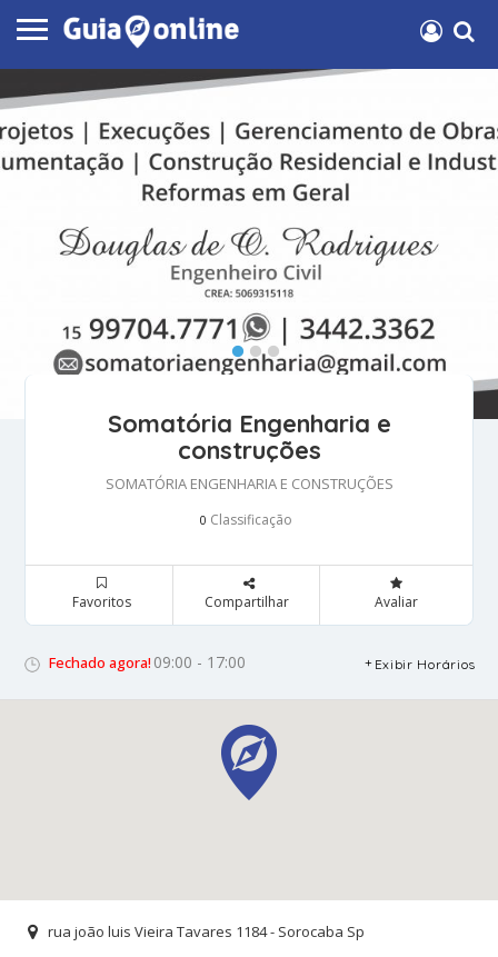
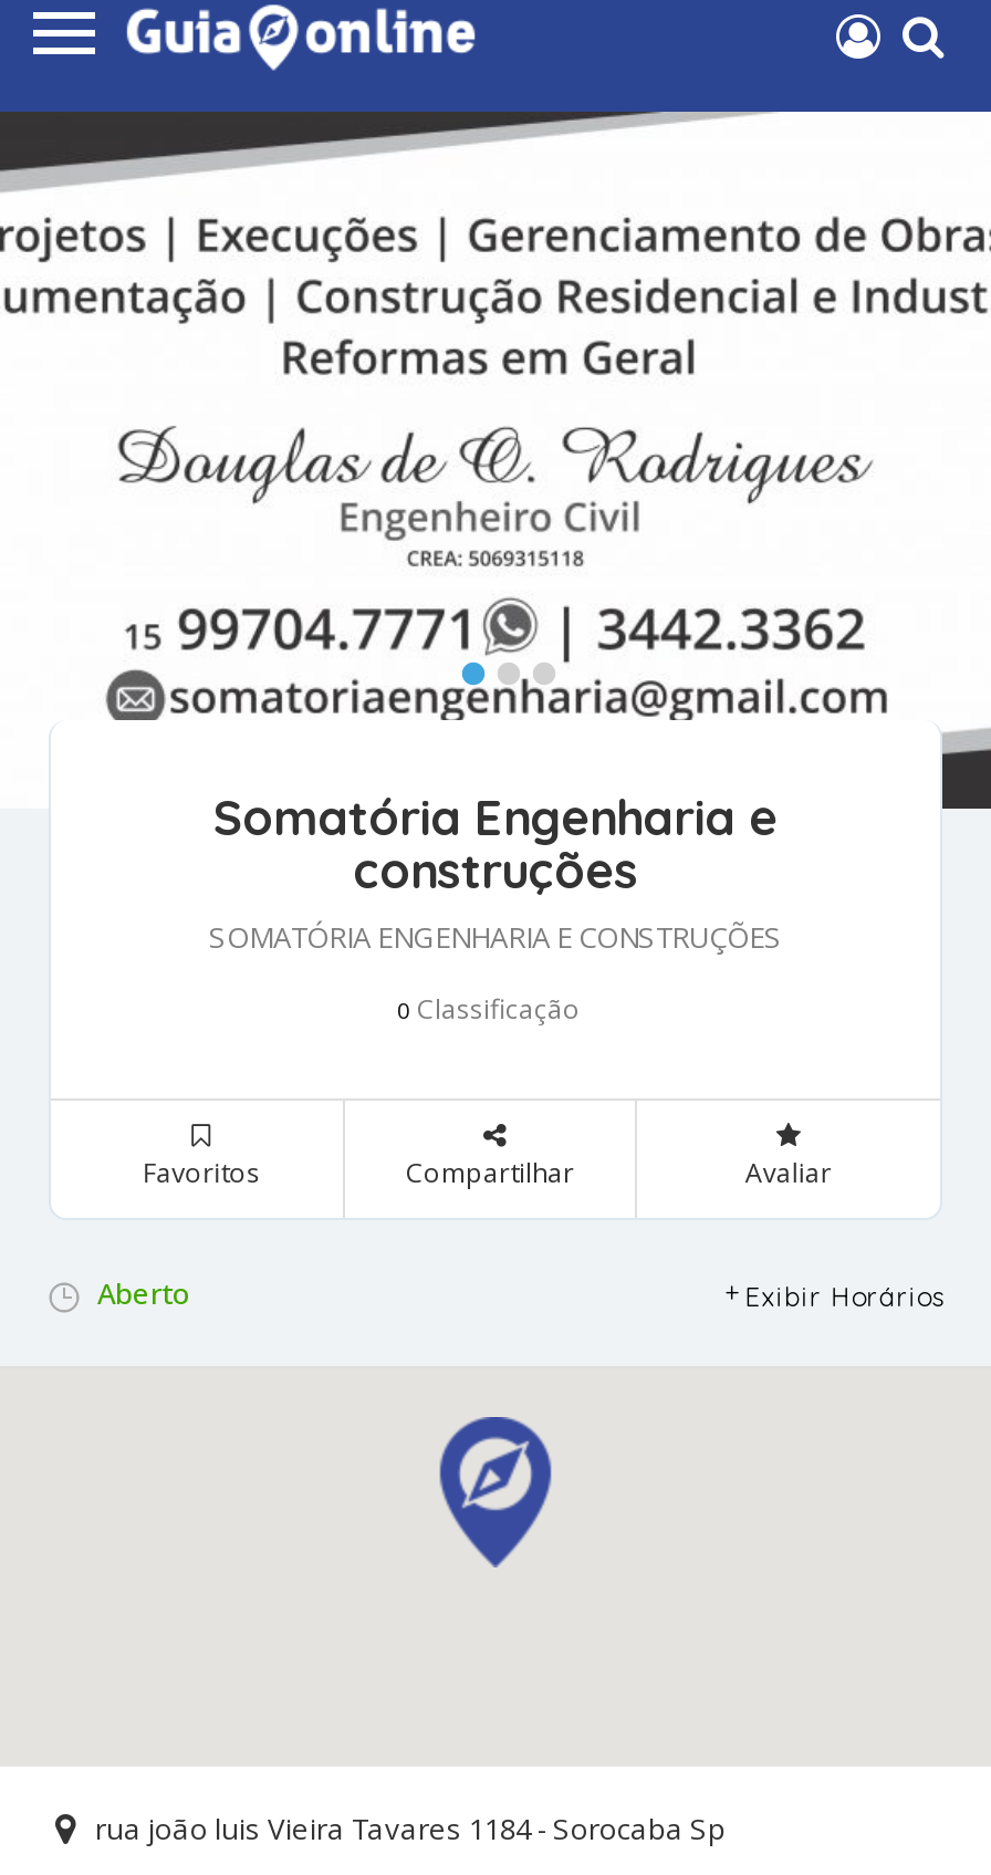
[49,652,246,673] Fechado agora! 09:00 - 17:00 -> [97,1274,190,1313] Aberto

